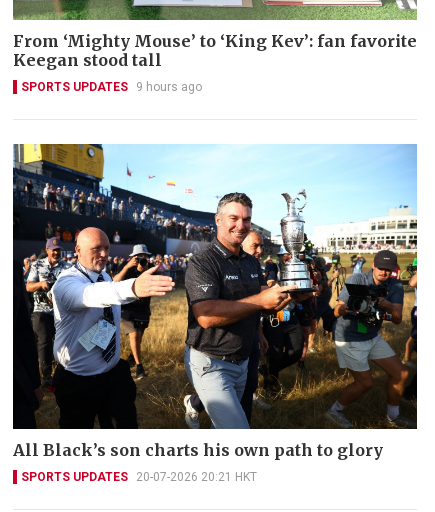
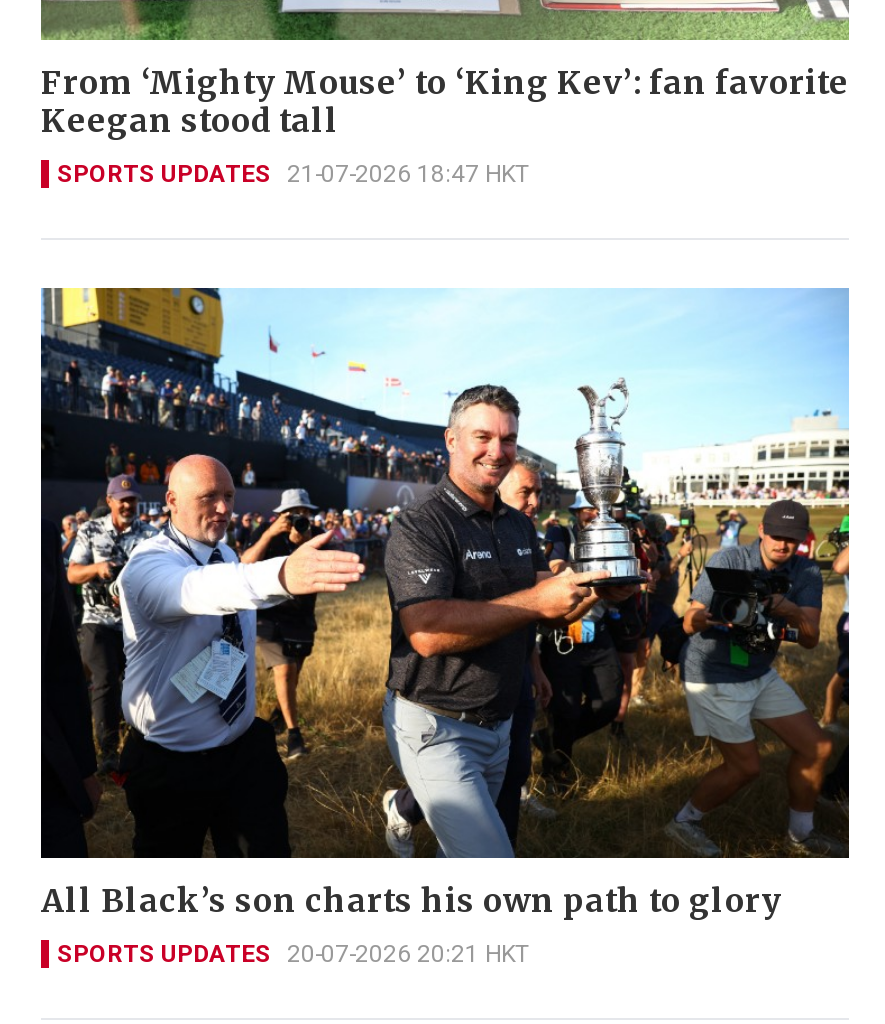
[21,80,202,94] SPORTS UPDATES 9 hours ago -> [57,159,529,187] SPORTS UPDATES 21-07-2026 18:47 HKT

